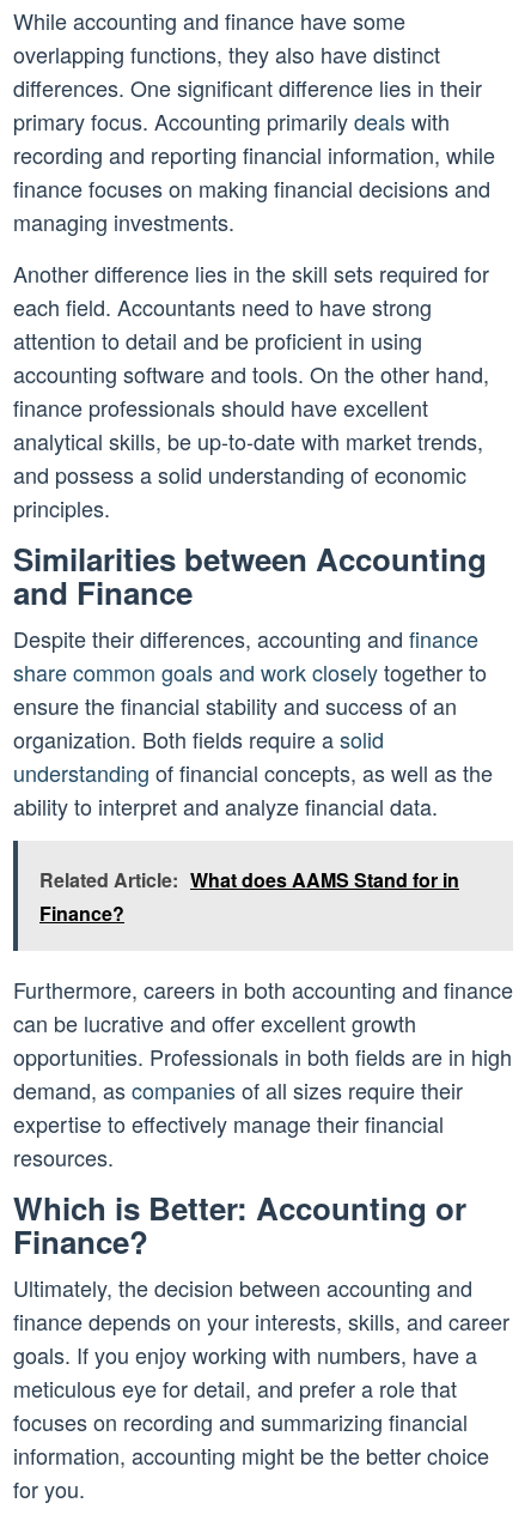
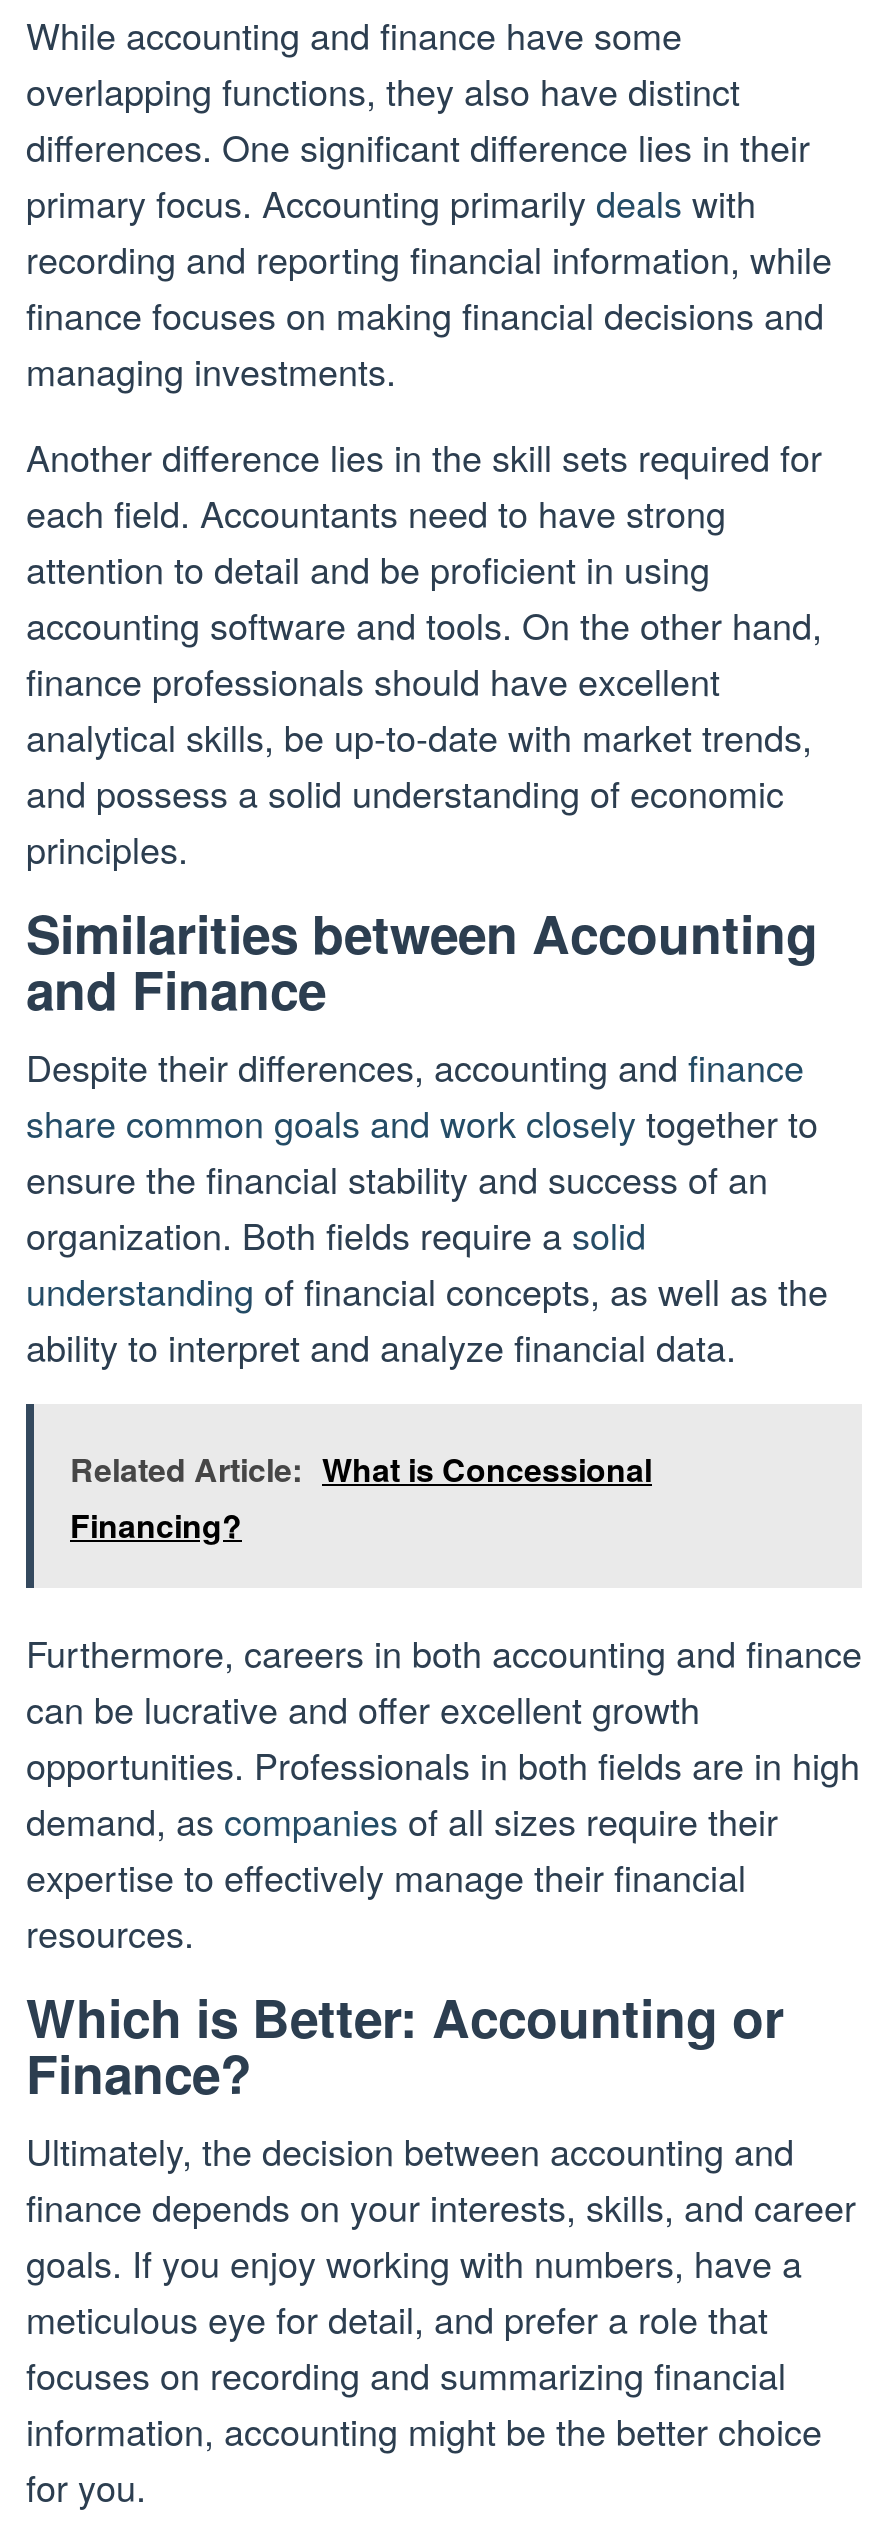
[39,866,459,927] Related Article: What does AAMS Stand for in | Finance? -> [70,1446,652,1548] Related Article: What is Concessional | Financing?

